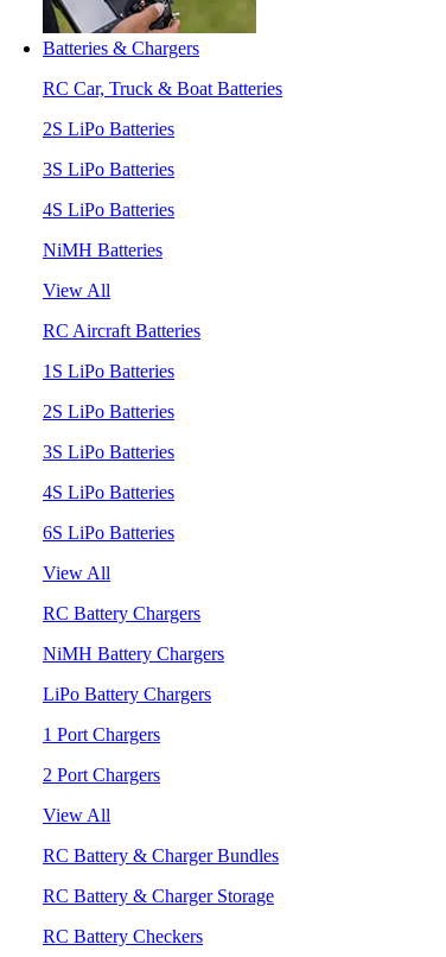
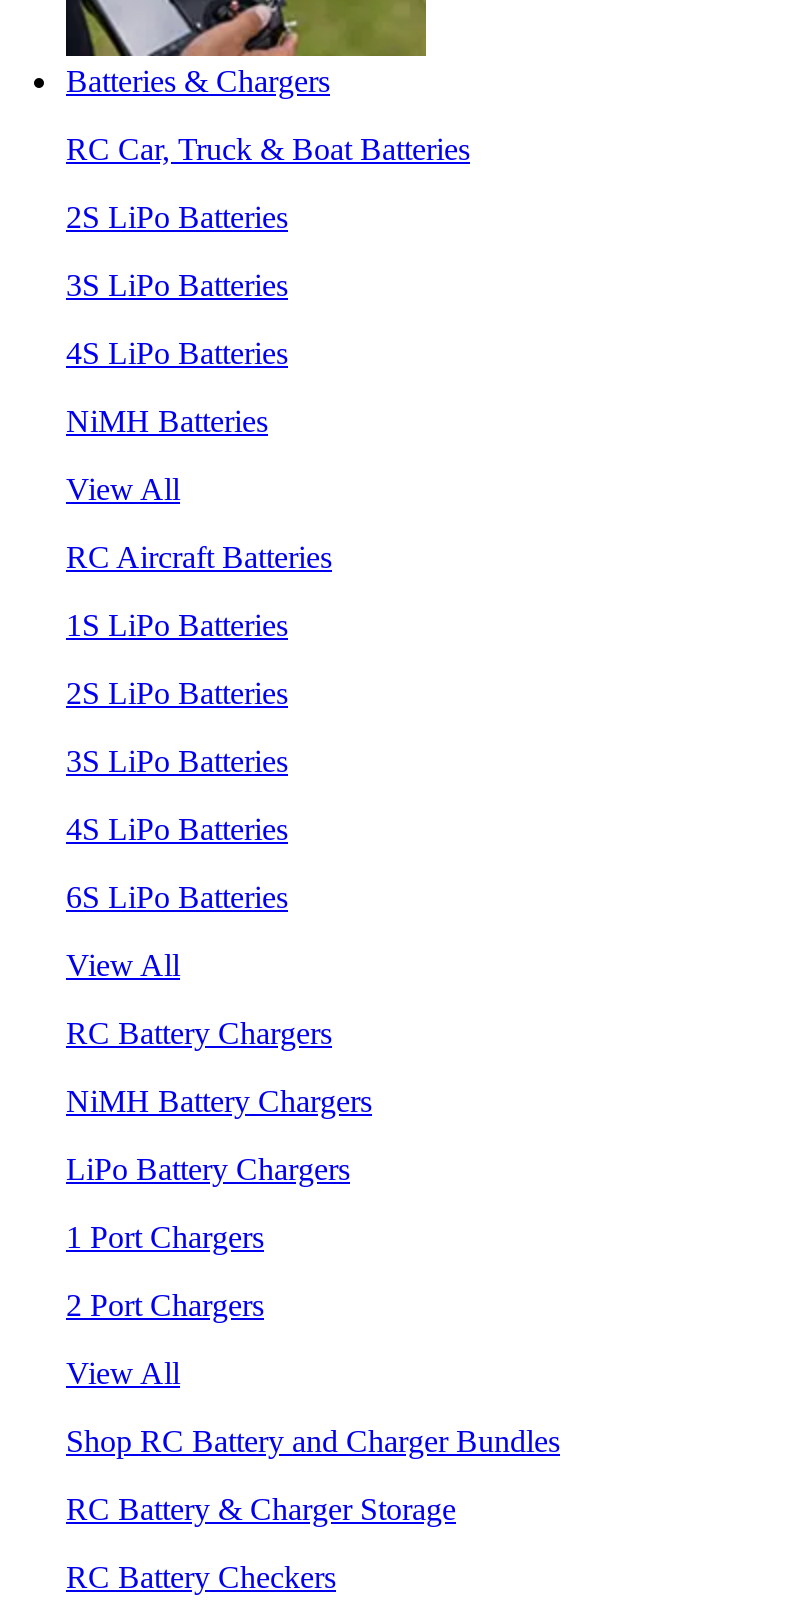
[43,845,279,865] RC Battery & Charger Bundles -> [66,1424,560,1458] Shop RC Battery and Charger Bundles

